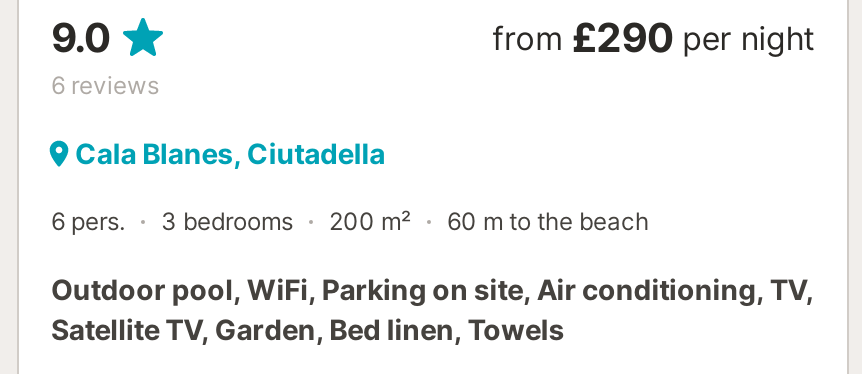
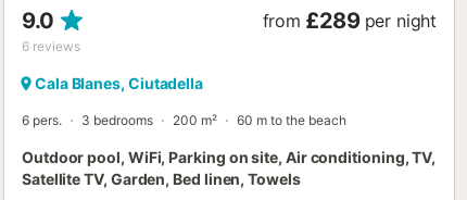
[492,14,815,62] from £290 per night -> [262,8,437,34] from £289 per night

